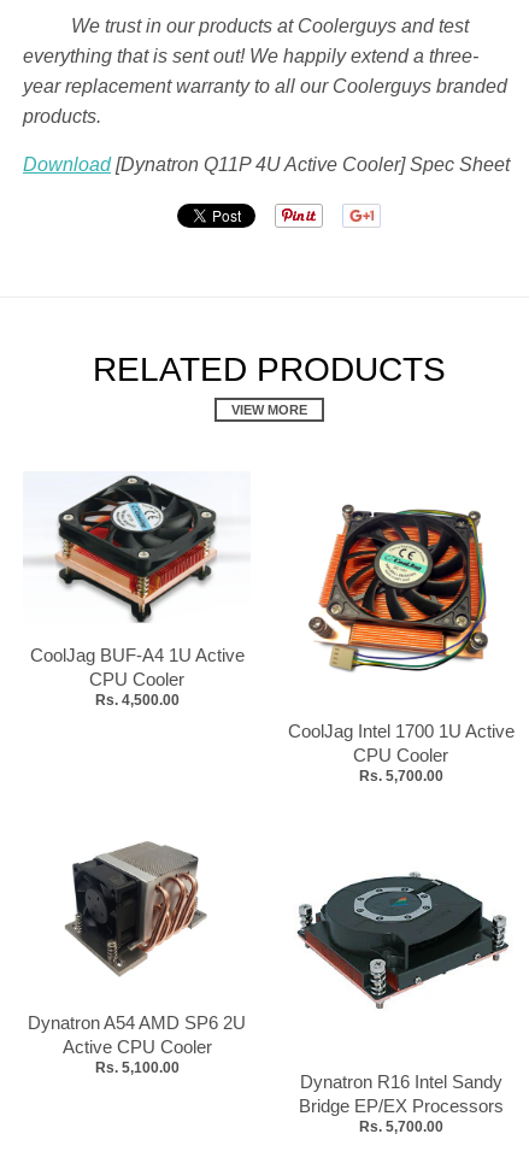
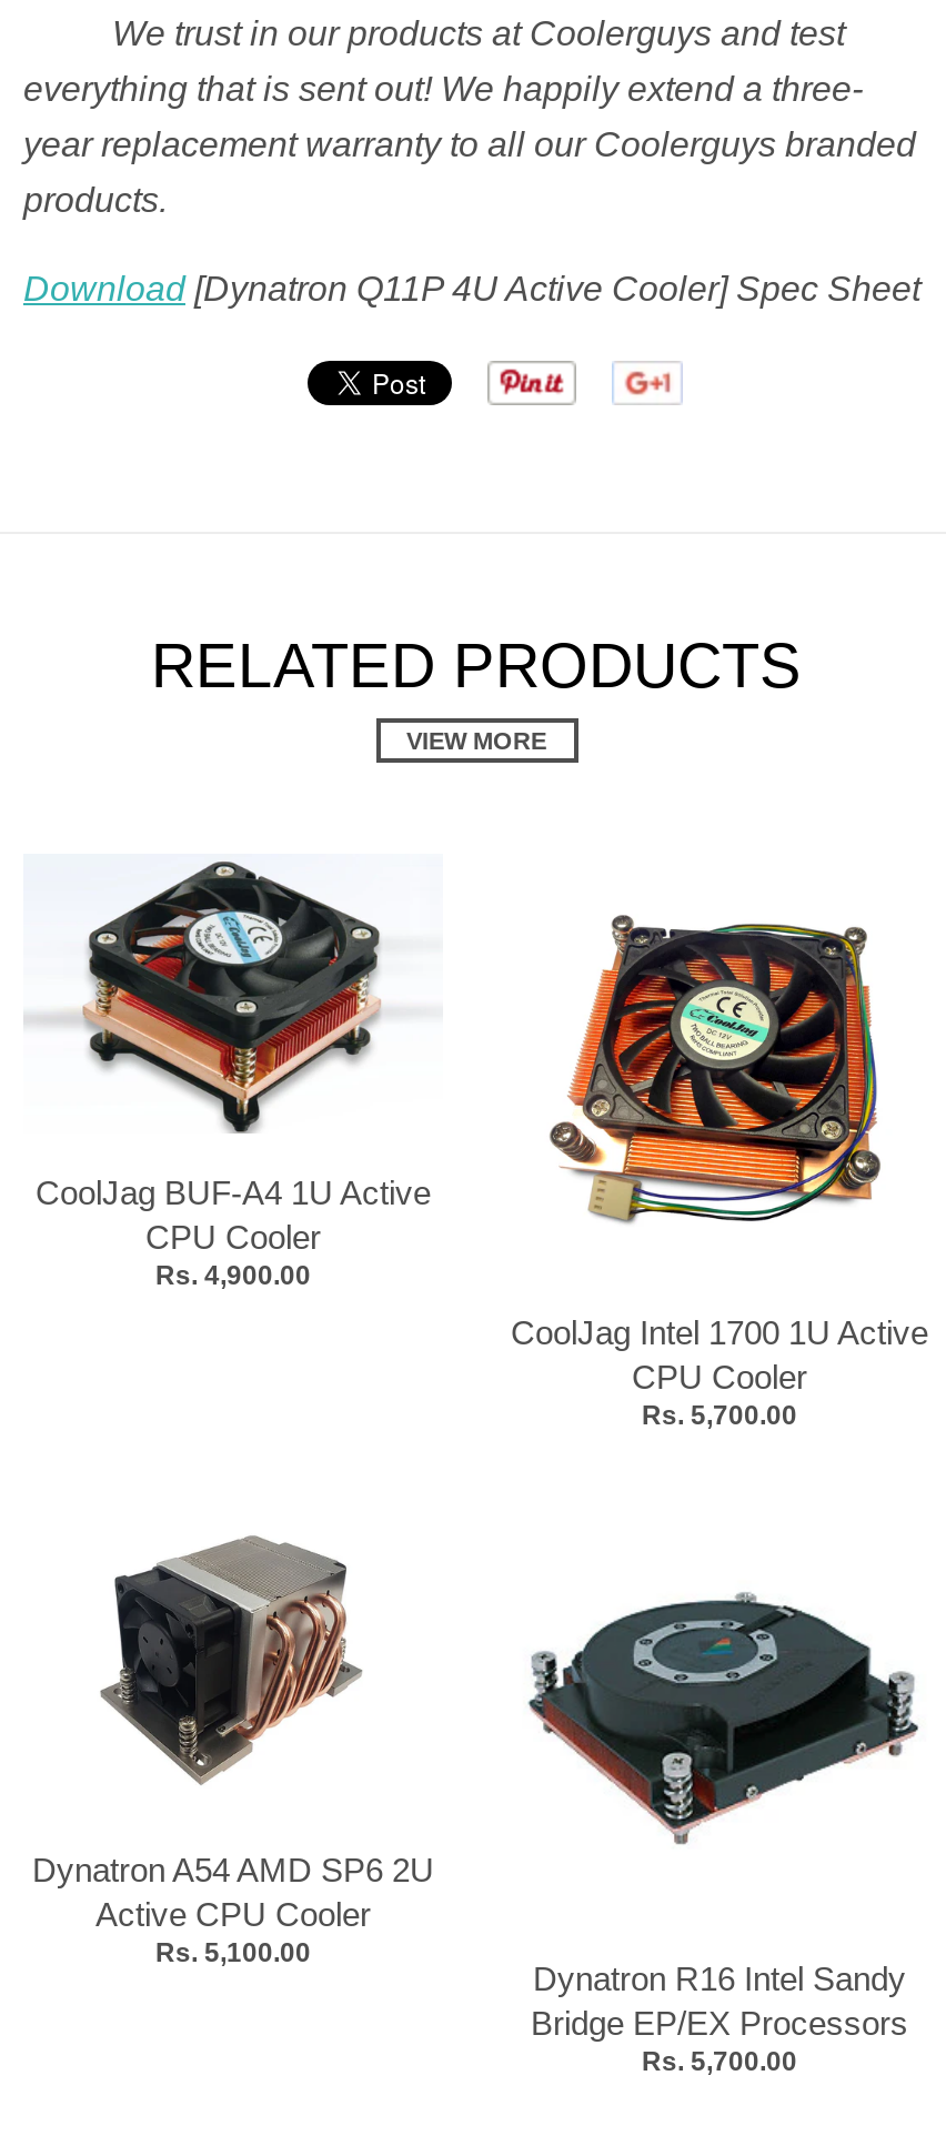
[95,691,179,708] Rs. 4,500.00 -> [155,1259,311,1290] Rs. 4,900.00

